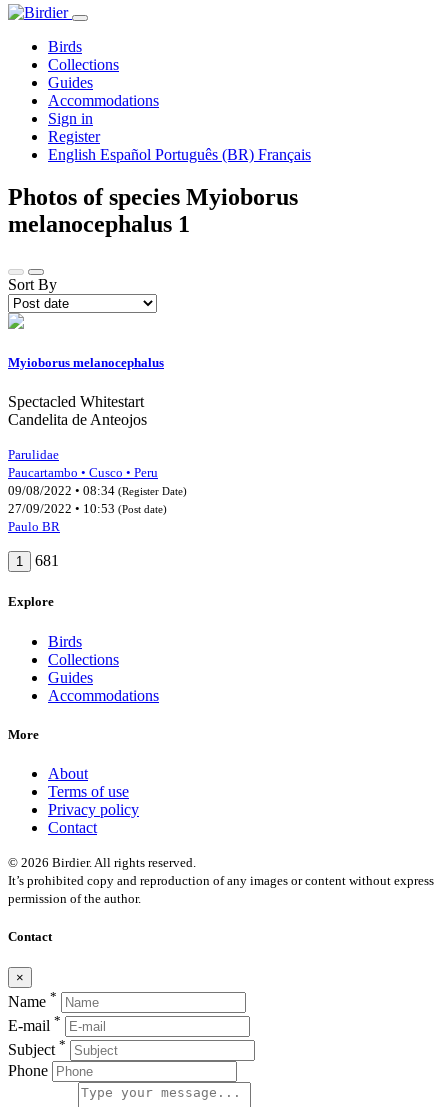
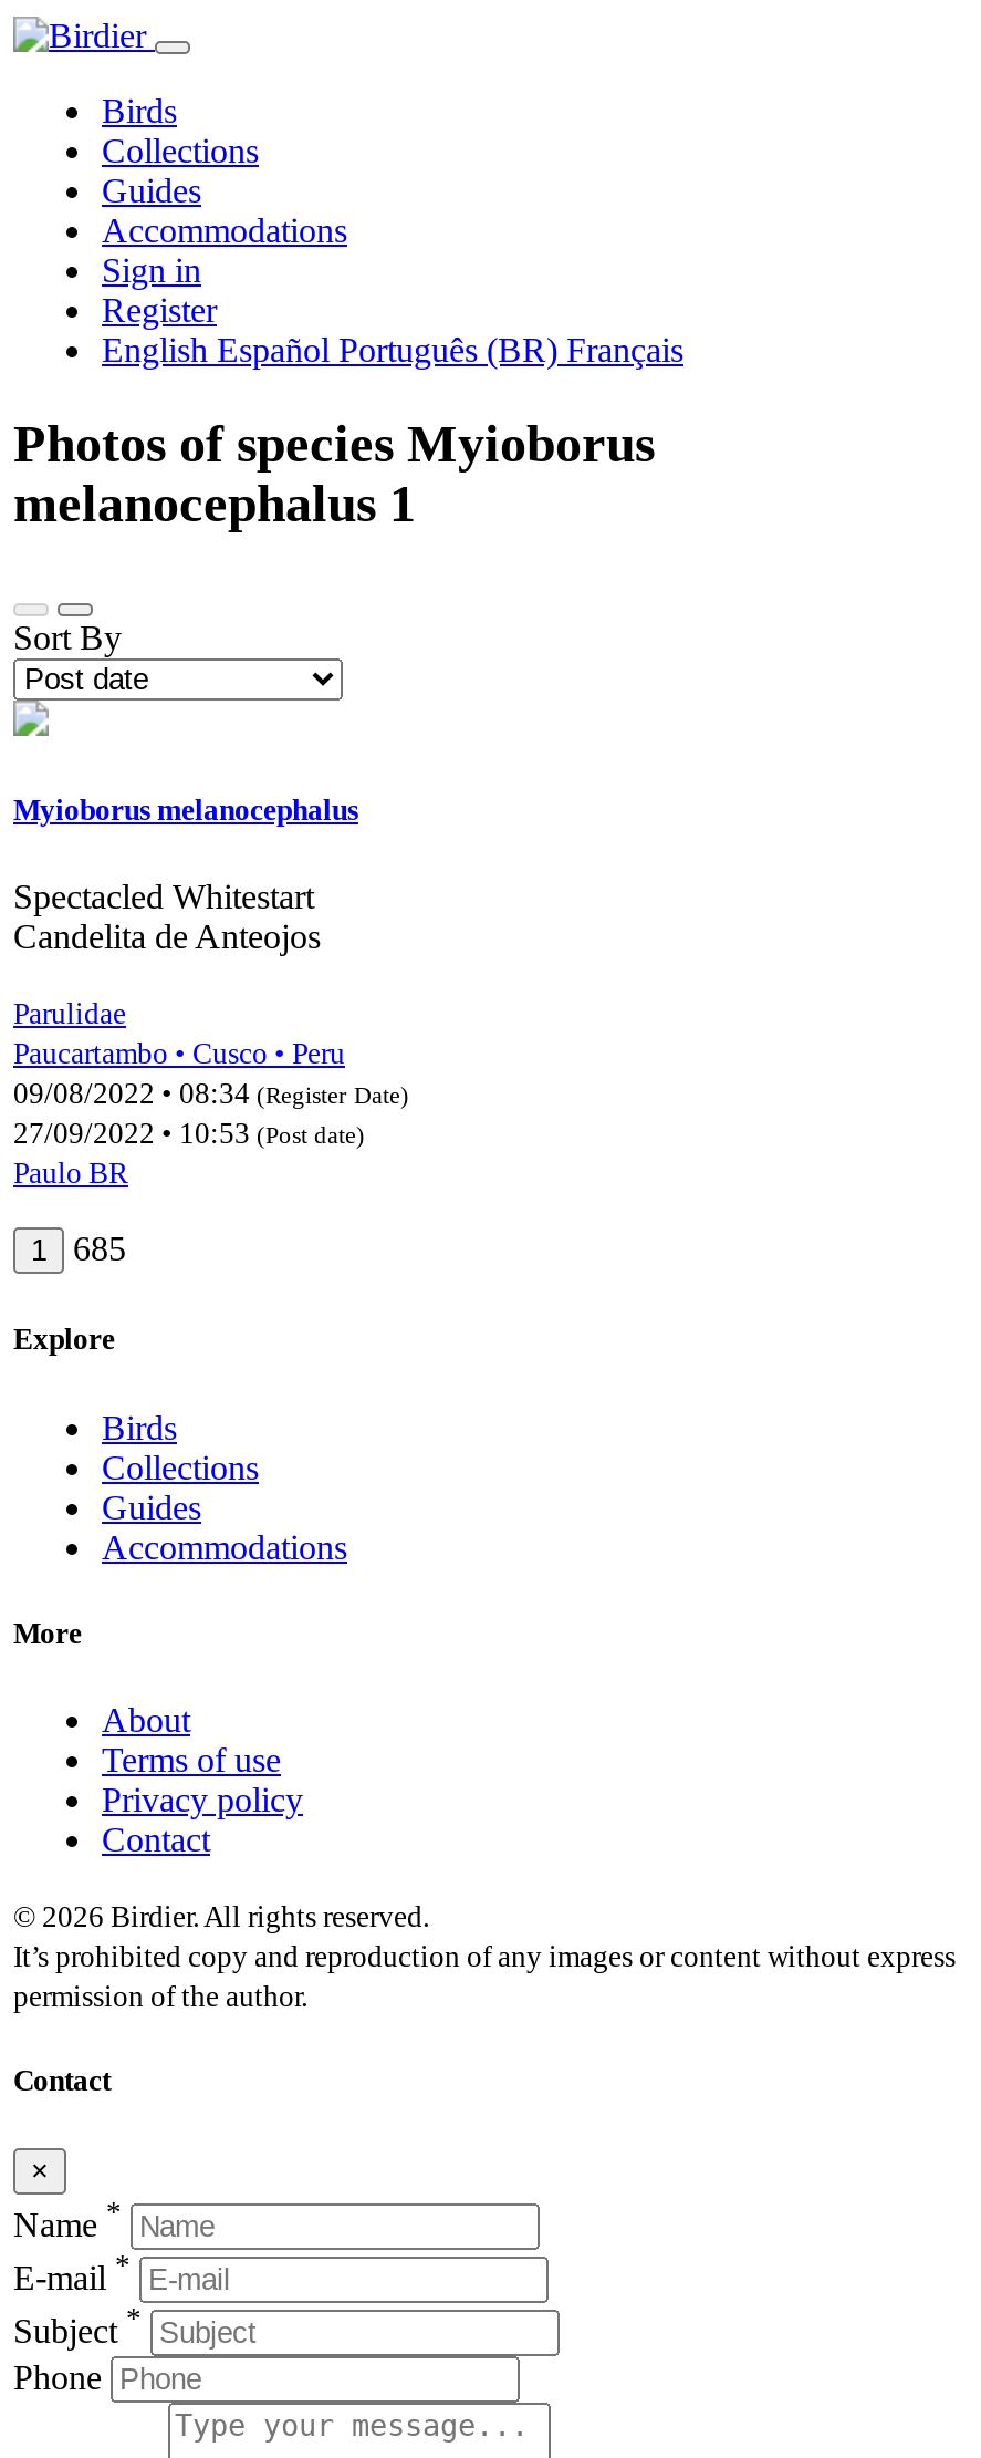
[16,552,59,569] 1 681 -> [31,1230,126,1268] 1 685

